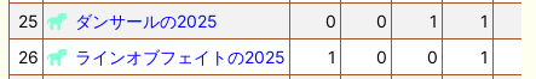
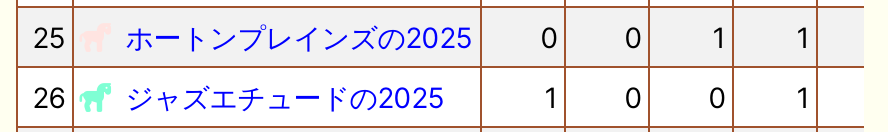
[75,11,218,31] ダンサールの2025 -> [126,20,474,54] ホートンプレインズの2025
[75,46,285,67] ラインオブフェイトの2025 -> [126,80,446,114] ジャズエチュードの2025

